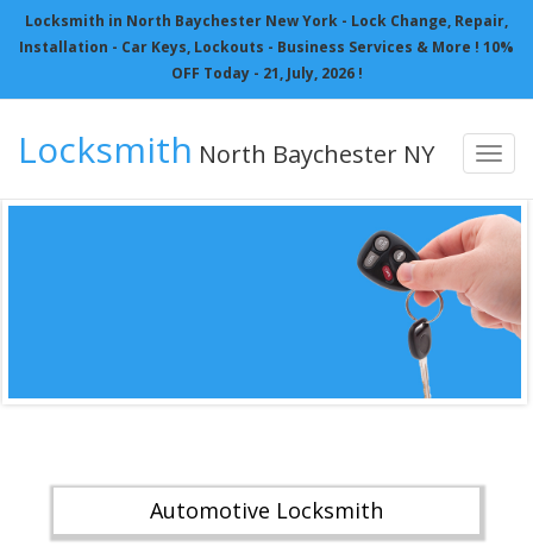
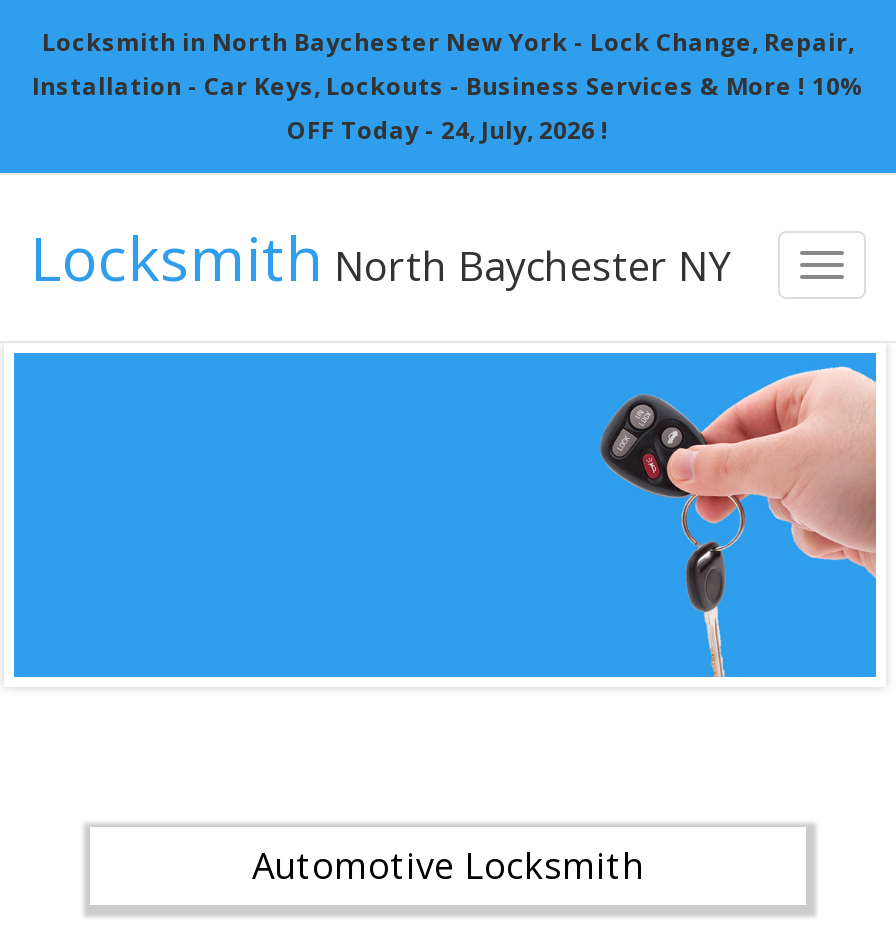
[171,63,362,83] OFF Today - 21, July, 2026 ! -> [287,113,609,147] OFF Today - 24, July, 2026 !

